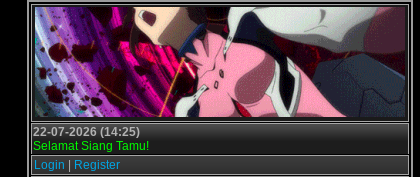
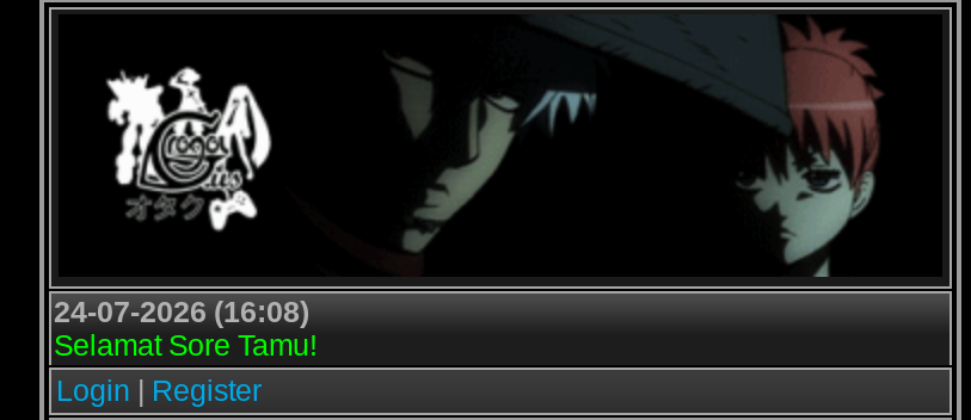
[33,6,405,139] [image] | 22-07-2026 (14:25) -> [54,12,942,329] [image] | 24-07-2026 (16:08)
[33,139,149,153] Selamat Siang Tamu! -> [54,329,317,363] Selamat Sore Tamu!

